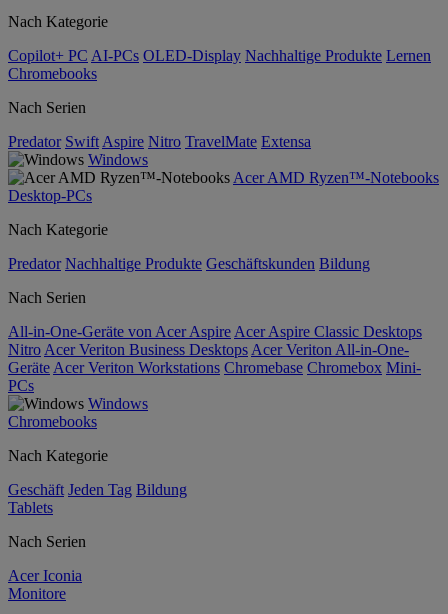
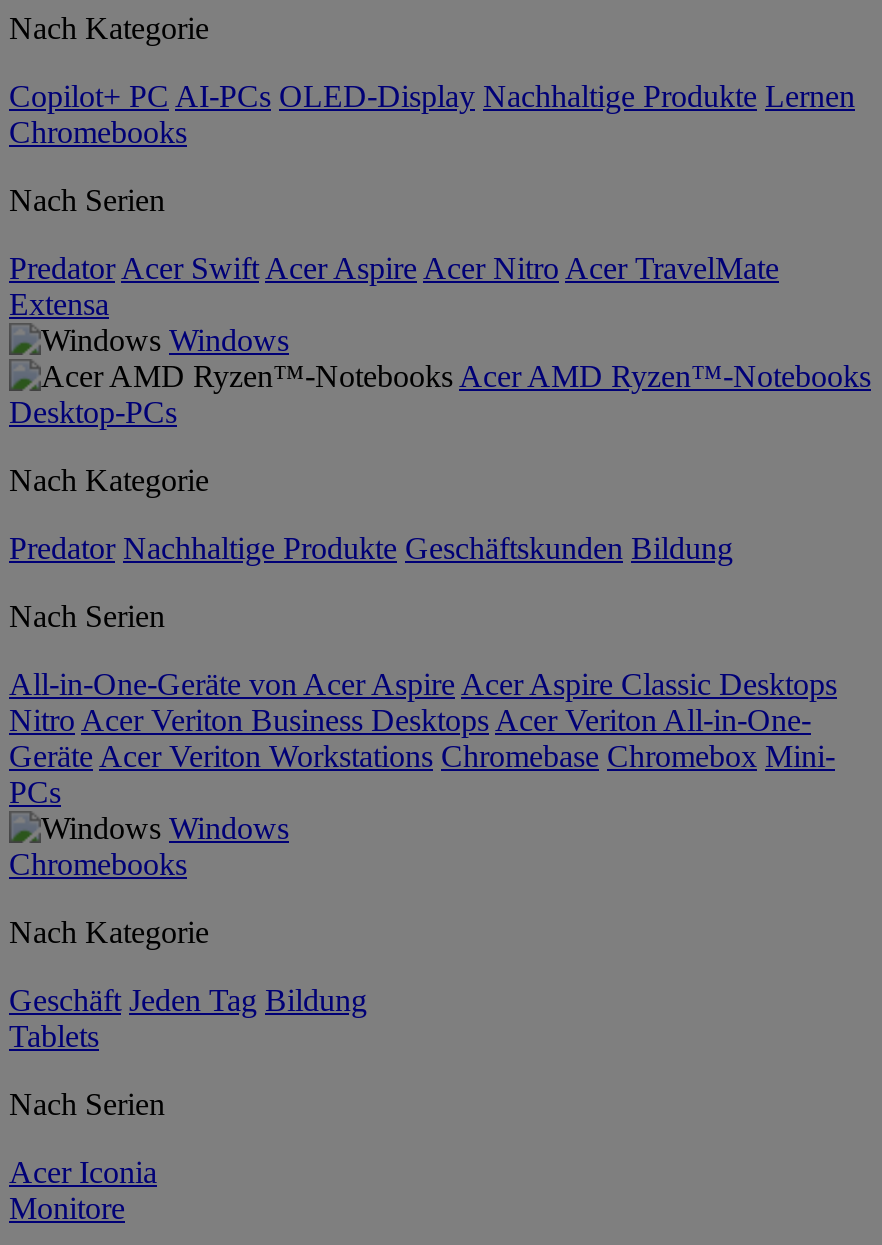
[8,133,311,150] Predator Swift Aspire Nitro TravelMate Extensa -> [9,251,779,321] Predator Acer Swift Acer Aspire Acer Nitro Acer TravelMate | Extensa

